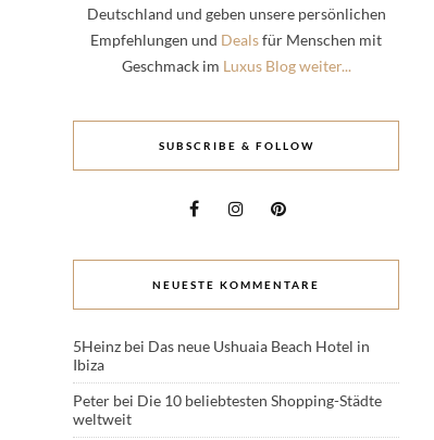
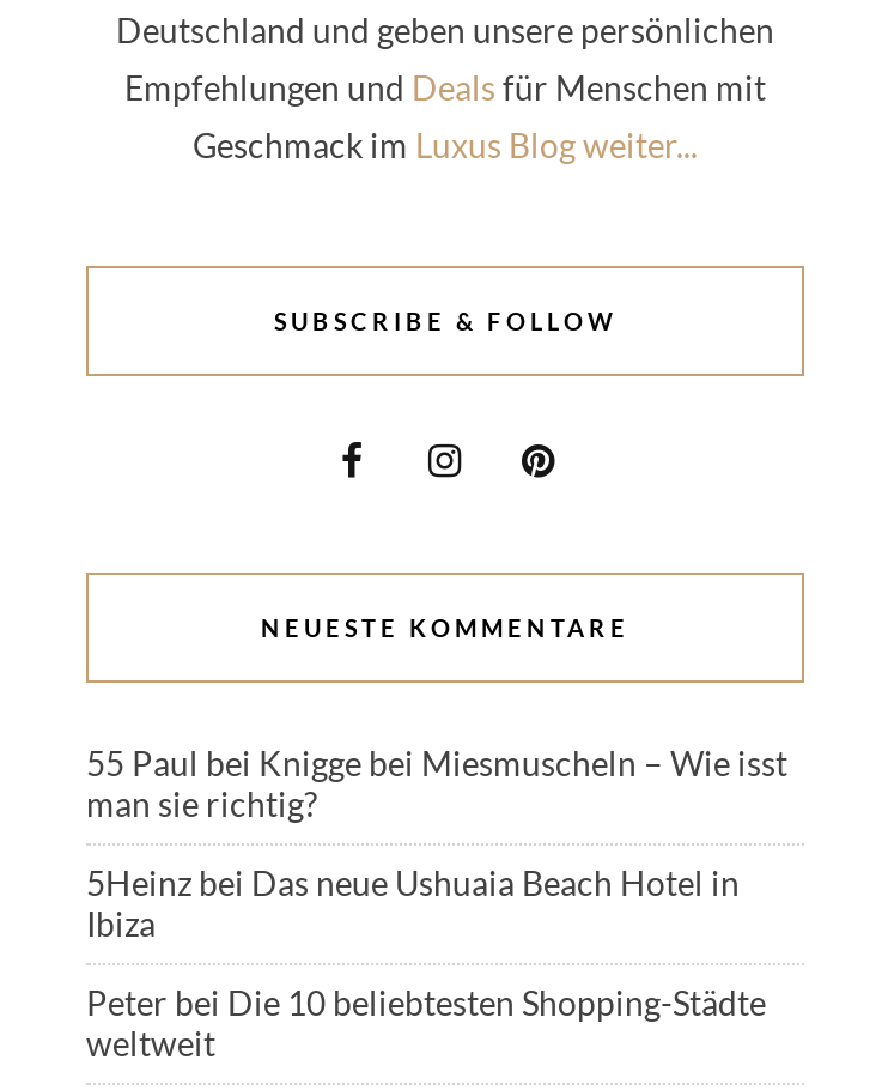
none -> [86,742,787,824] 55 Paul bei Knigge bei Miesmuscheln – Wie isst | man sie richtig?

